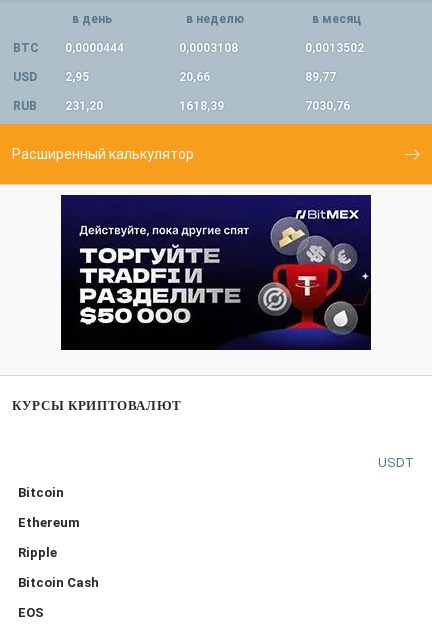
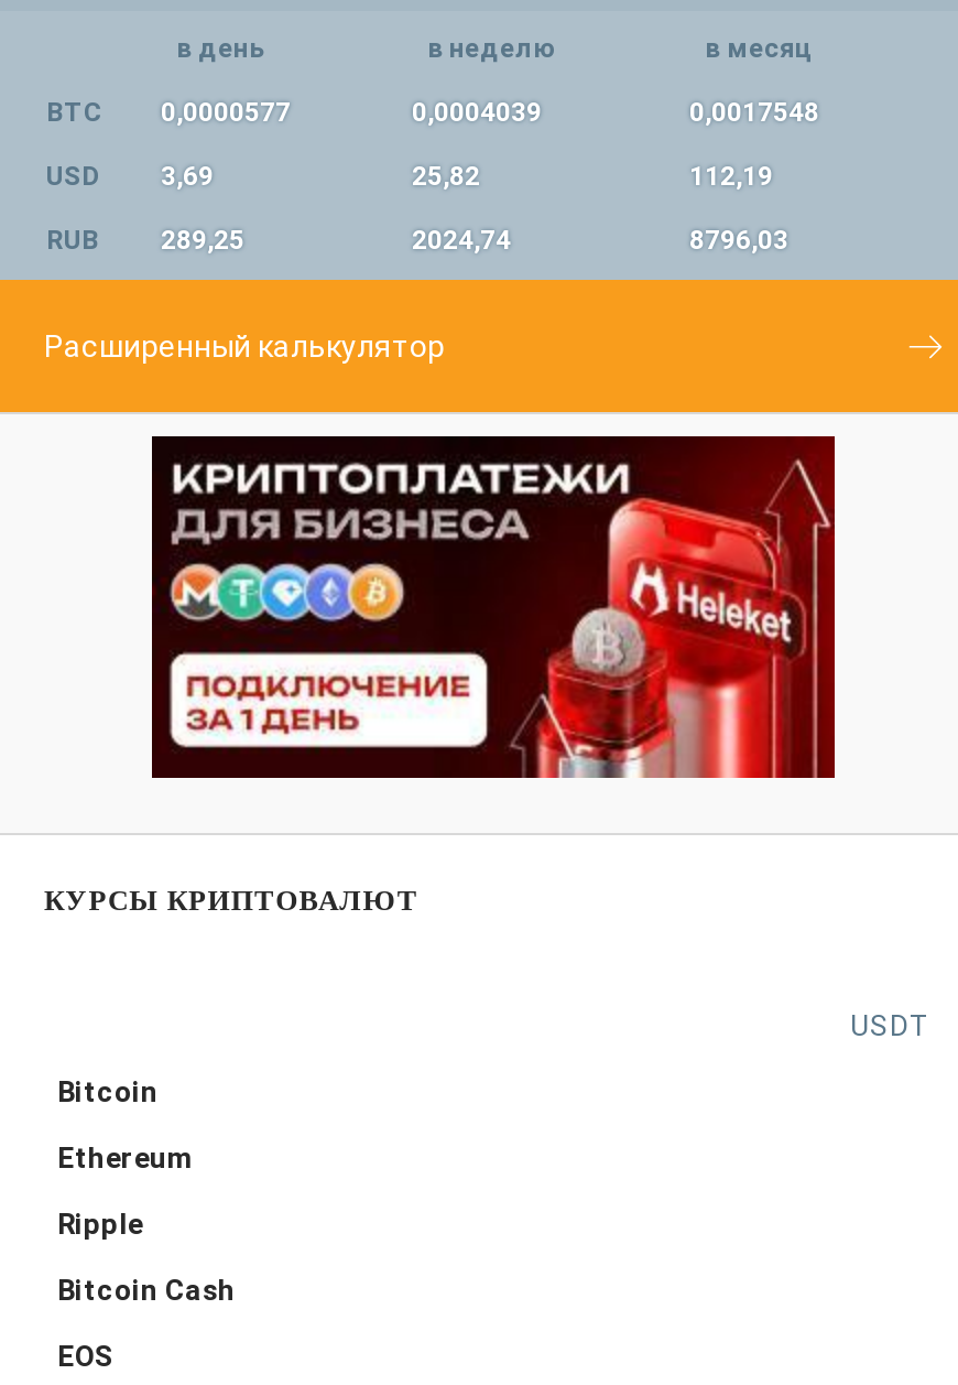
[13,41,124,55] BTC 0,0000444 -> [46,97,291,128] BTC 0,0000577
[179,41,238,55] 0,0003108 -> [412,97,542,128] 0,0004039
[305,41,364,55] 0,0013502 -> [689,97,819,128] 0,0017548
[13,70,89,84] USD 2,95 -> [46,161,214,192] USD 3,69
[179,70,210,84] 20,66 -> [412,161,480,192] 25,82
[305,70,336,84] 89,77 -> [689,161,773,192] 112,19
[13,99,103,113] RUB 231,20 -> [46,225,244,256] RUB 289,25
[179,99,224,113] 1618,39 -> [412,225,511,256] 2024,74
[305,99,350,113] 7030,76 -> [689,225,788,256] 8796,03
[61,194,372,351] [image] -> [152,434,837,780] [image]

